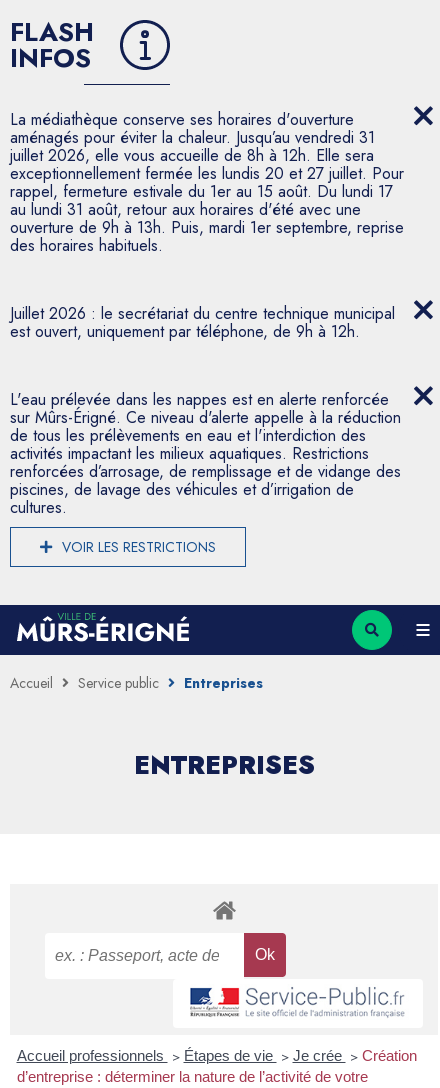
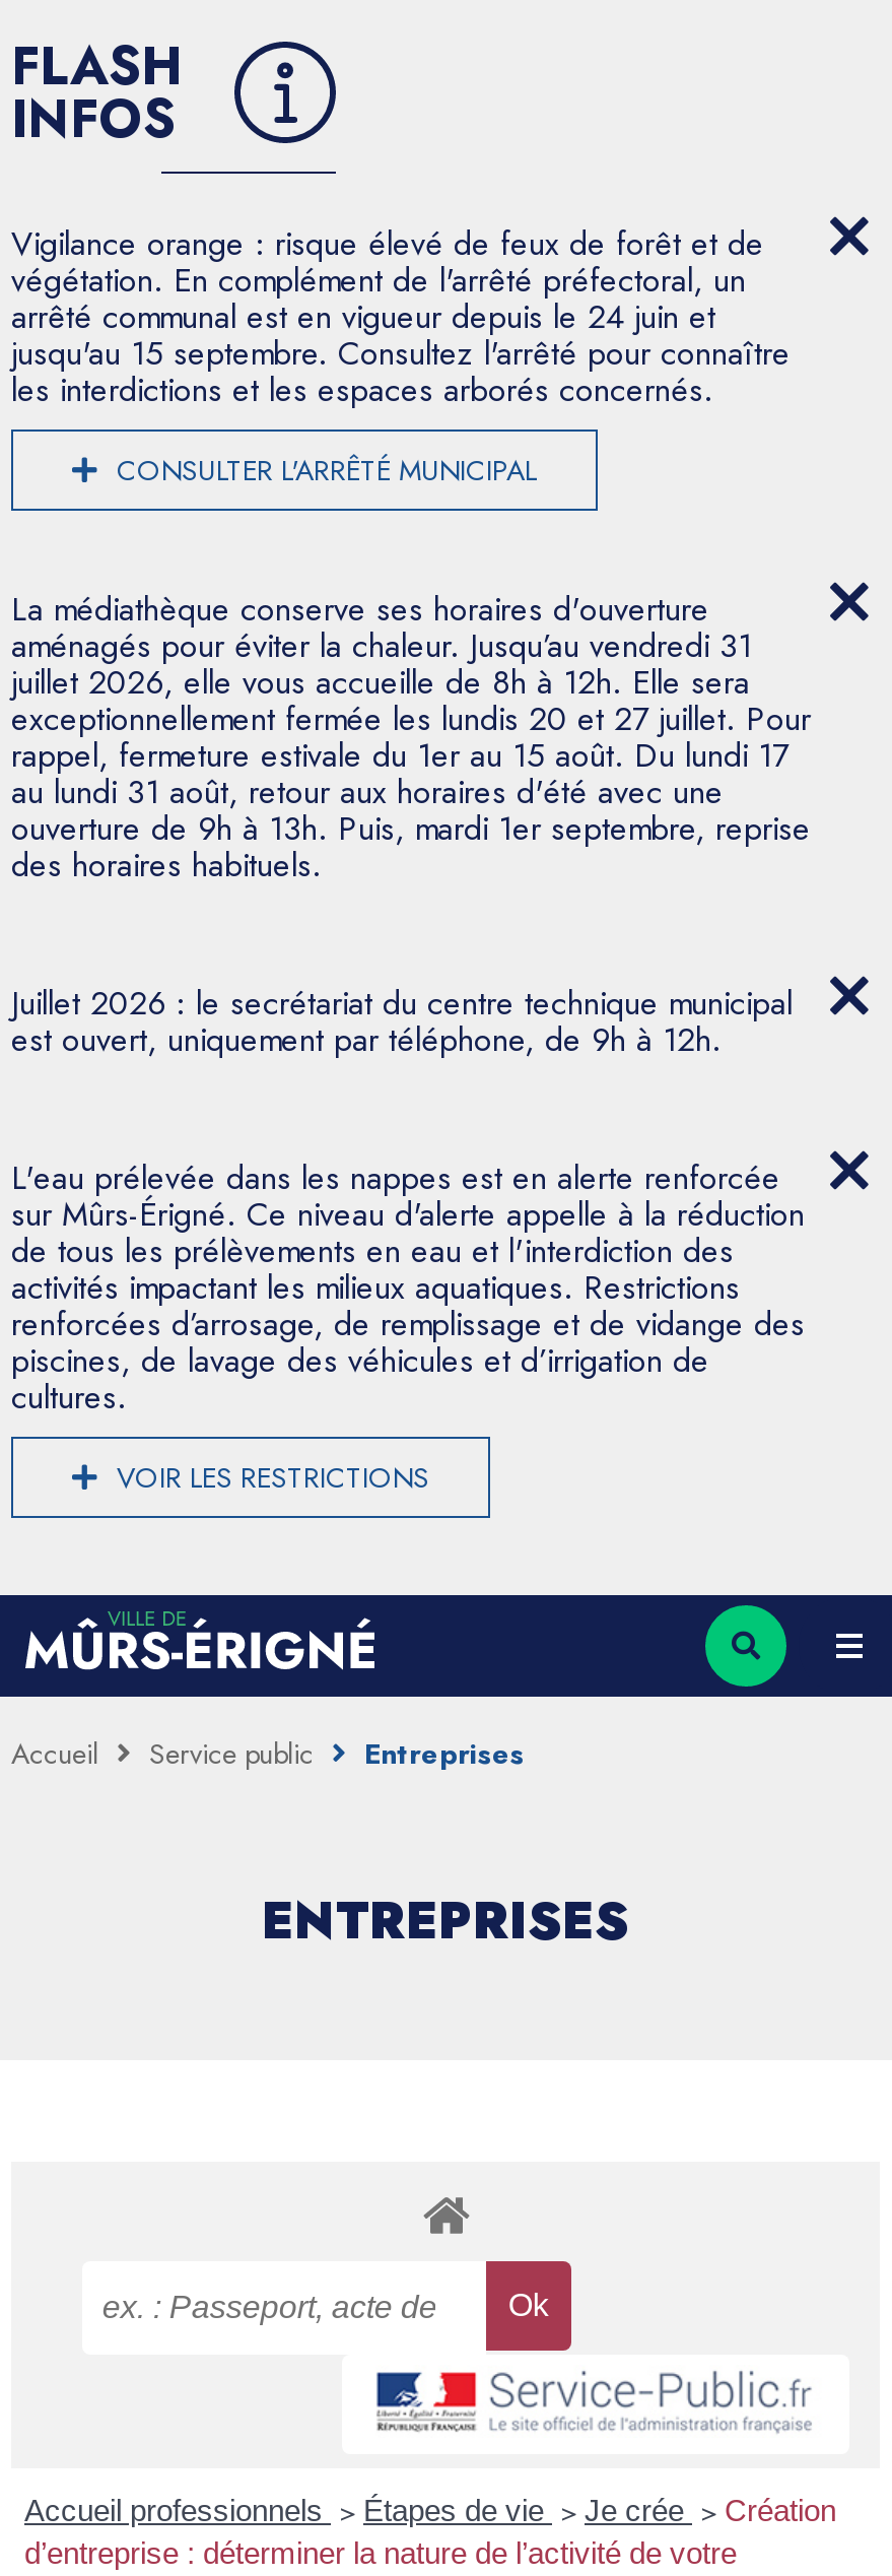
none -> [11,220,791,490] Vigilance orange : risque élevé de feux de forêt et de | végétation. En complément de l'arrêté préfectoral, un | arrêté communal est en vigueur depuis le 24 juin et | jusqu'au 15 septembre. Consultez l'arrêté pour connaître | les interdictions et les espaces arborés concernés. | CONSULTER L'ARRÊTÉ MUNICIPAL

